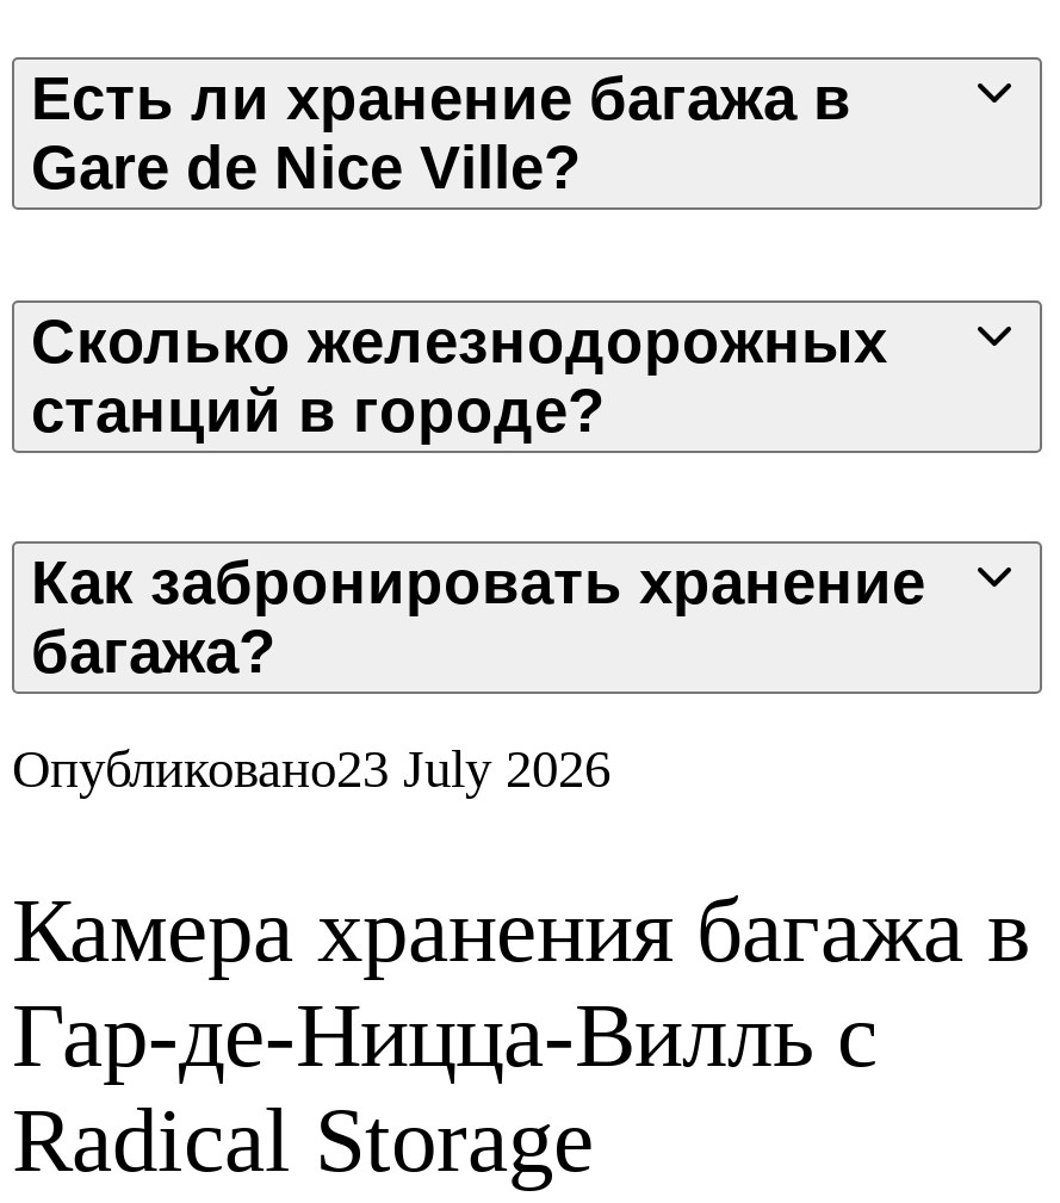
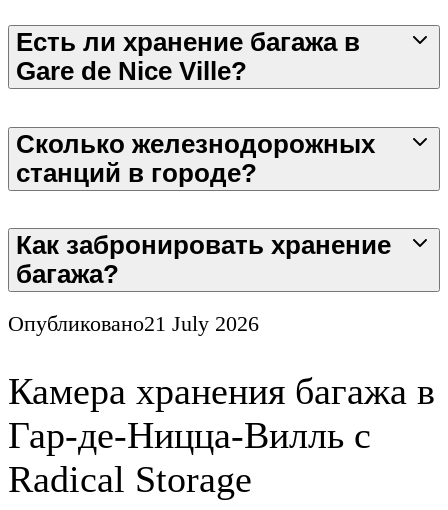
[12,739,610,799] Опубликовано23 July 2026 -> [8,311,259,336] Опубликовано21 July 2026

